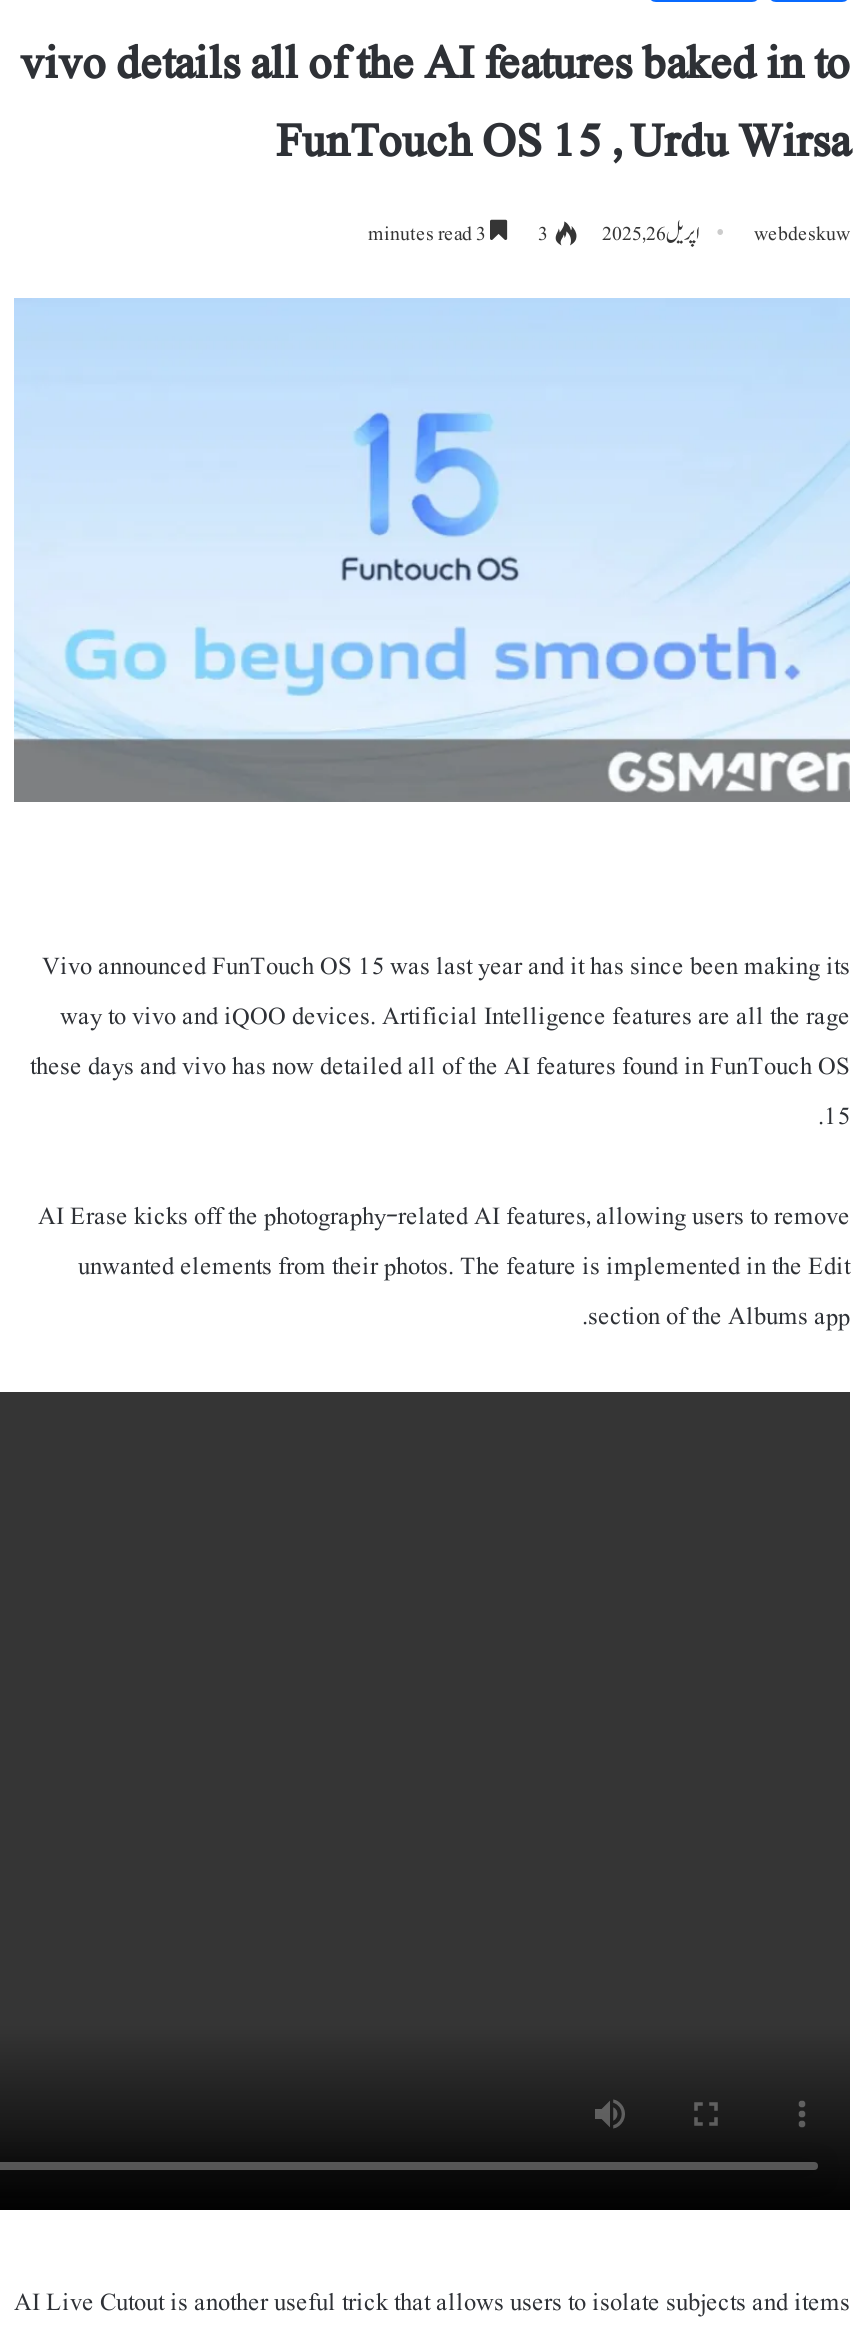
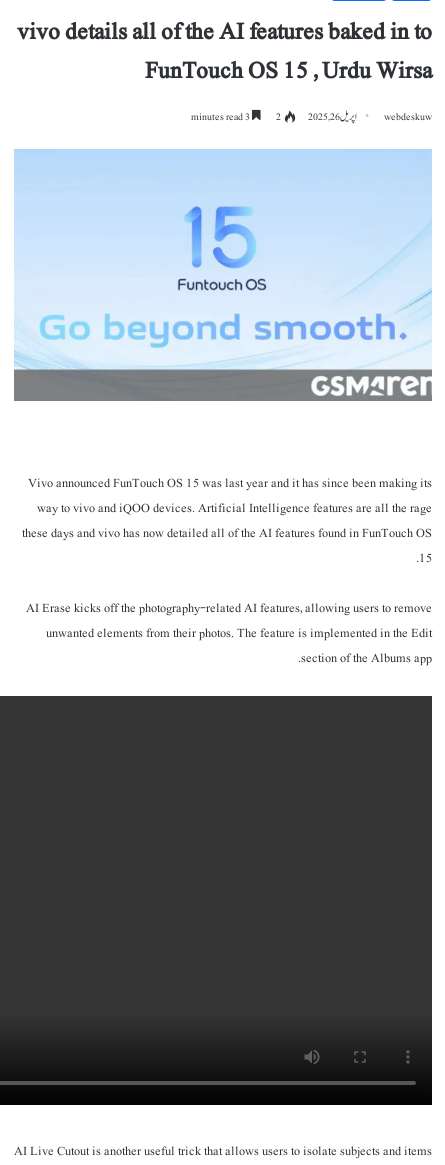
[538,216,548,250] 3 -> [276,108,281,125] 2

